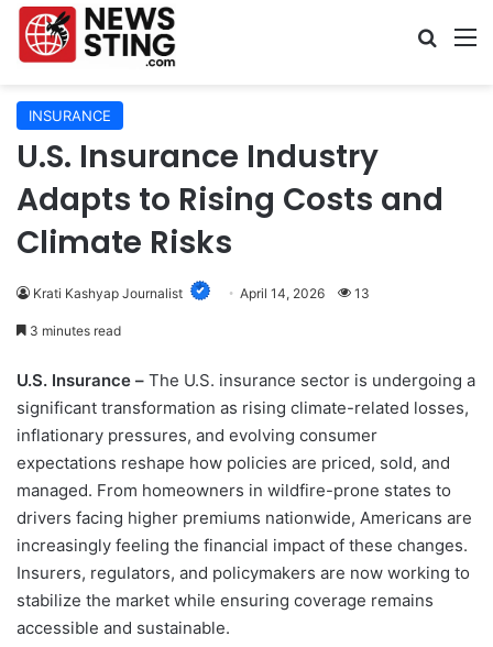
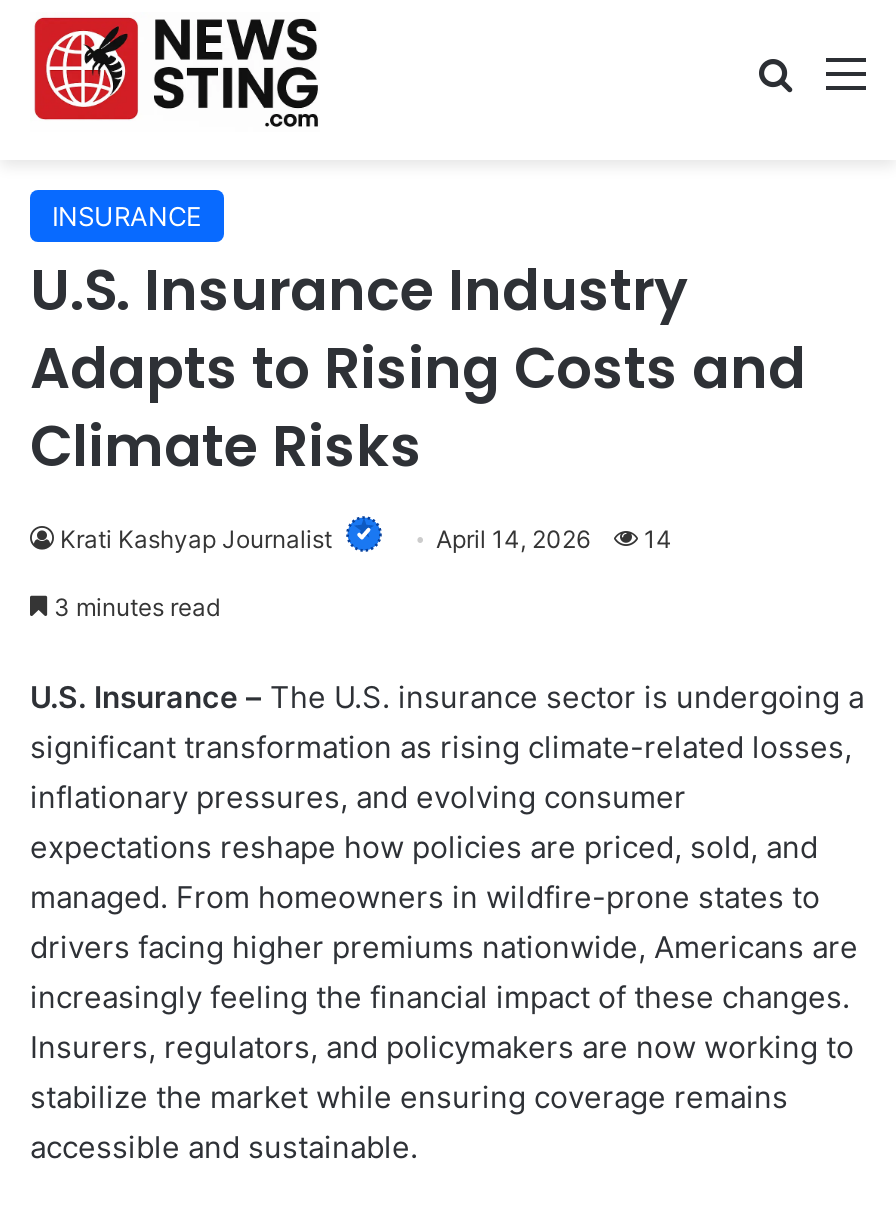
[240,285,370,302] April 14, 2026 13 -> [436,525,672,555] April 14, 2026 14

